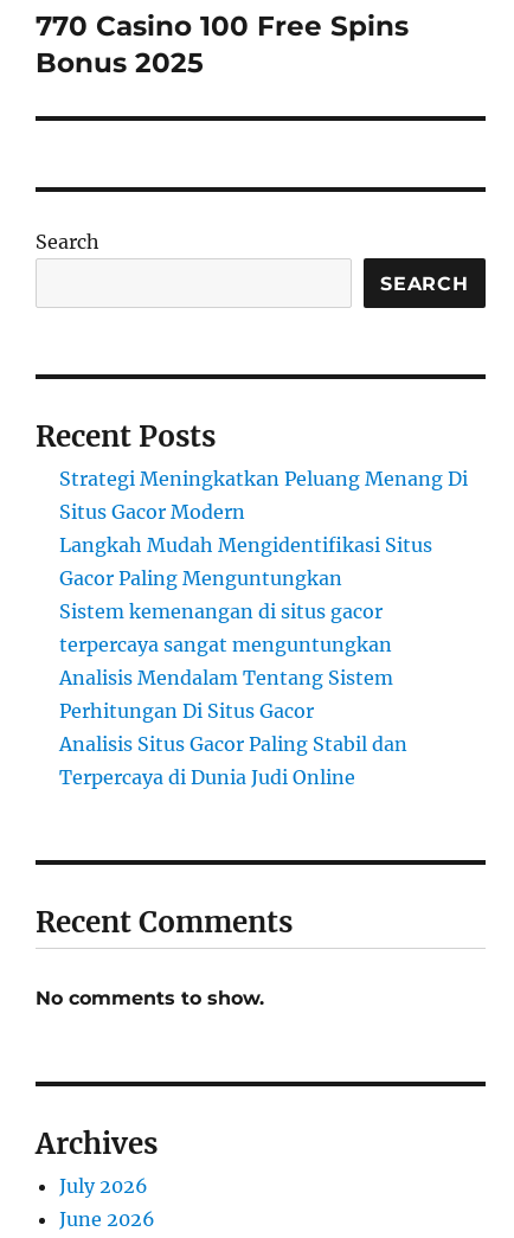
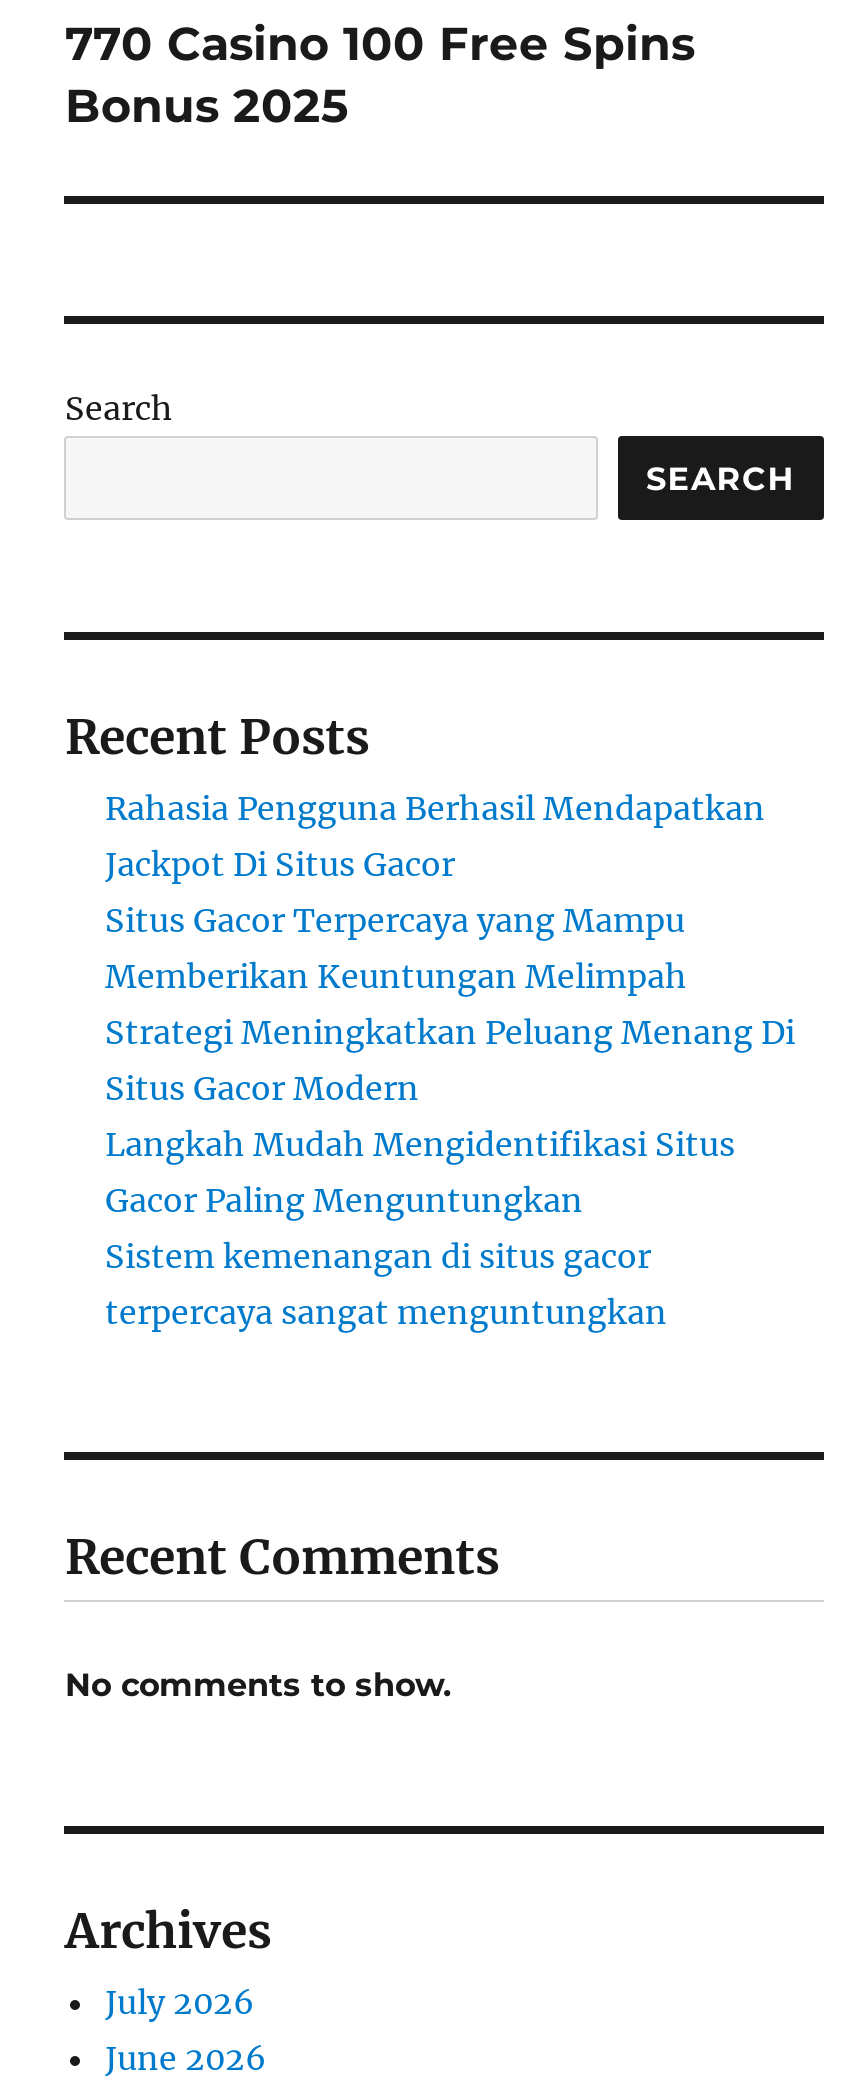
none -> [105,788,765,996] Rahasia Pengguna Berhasil Mendapatkan | Jackpot Di Situs Gacor | Situs Gacor Terpercaya yang Mampu | Memberikan Keuntungan Melimpah
moved [60,467,468,656] -> [105,1012,795,1332]: Strategi Meningkatkan Peluang Menang Di | Situs Gacor Modern | Langkah Mudah Mengidentifikasi Situs | Gacor Paling Menguntungkan | Sistem kemenangan di situs gacor | terpercaya sangat menguntungkan
[60,666,408,789] Analisis Mendalam Tentang Sistem | Perhitungan Di Situs Gacor | Analisis Situs Gacor Paling Stabil dan | Terpercaya di Dunia Judi Online -> none

